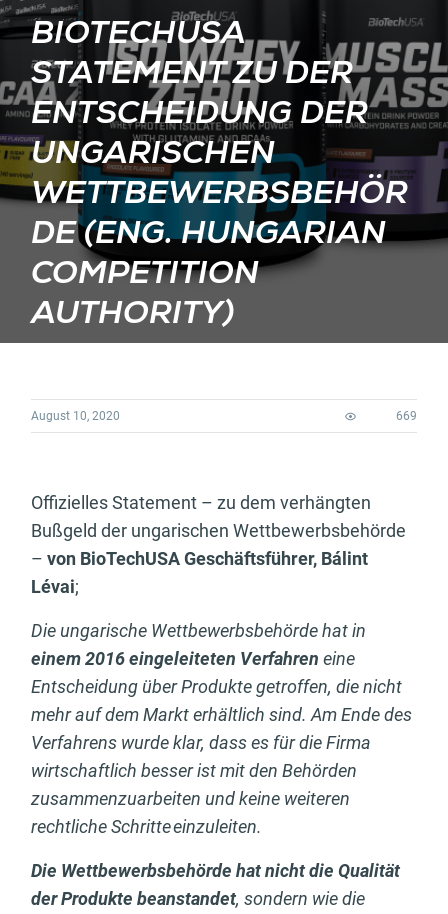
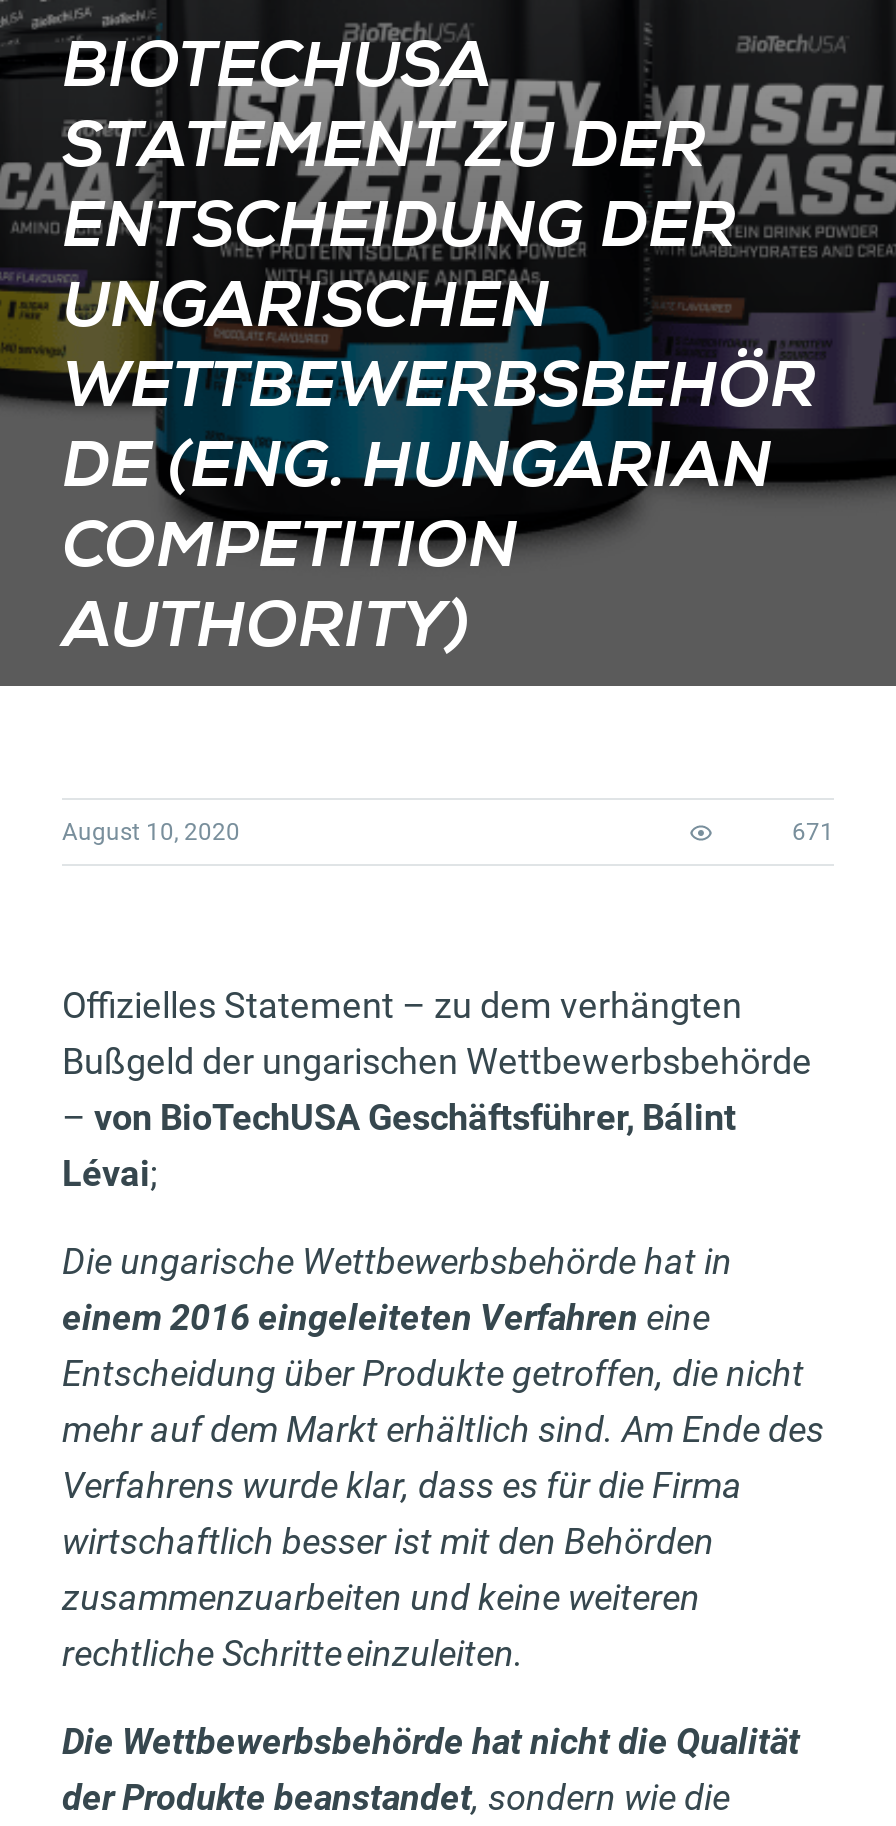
[396,409,417,423] 669 -> [792,818,834,846] 671

